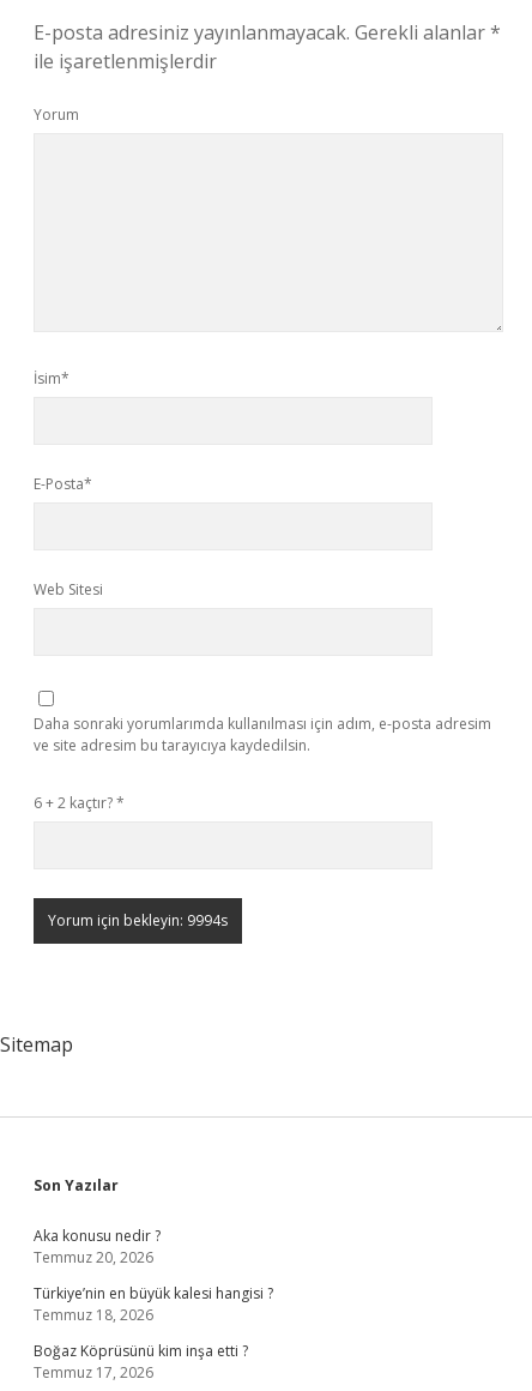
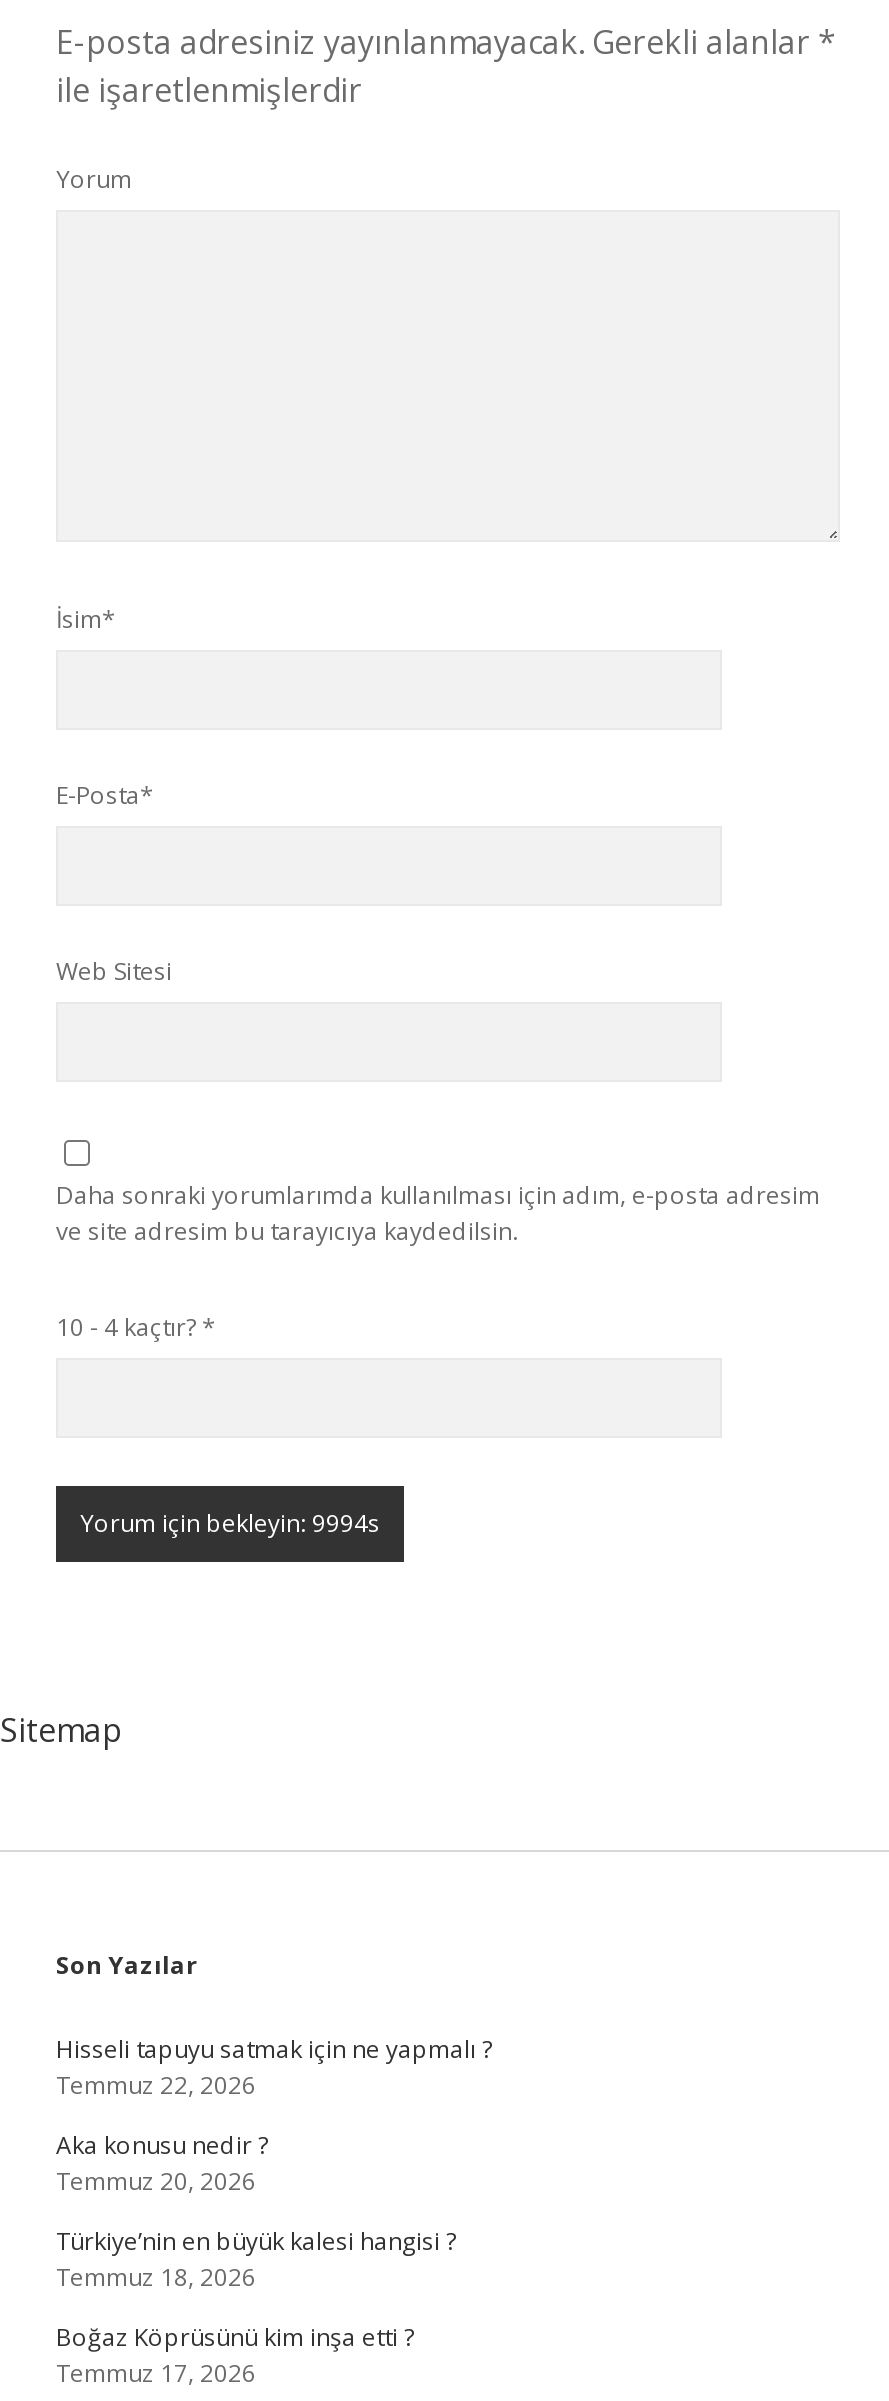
[34,793,125,813] 6 + 2 kaçtır? * -> [56,1310,216,1344] 10 - 4 kaçtır? *
none -> [56,2032,492,2102] Hisseli tapuyu satmak için ne yapmalı ? | Temmuz 22, 2026

